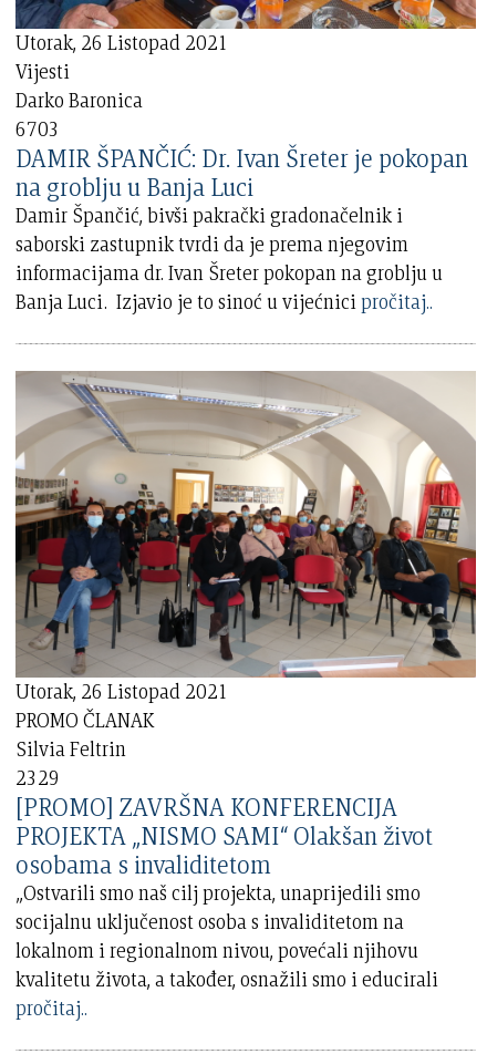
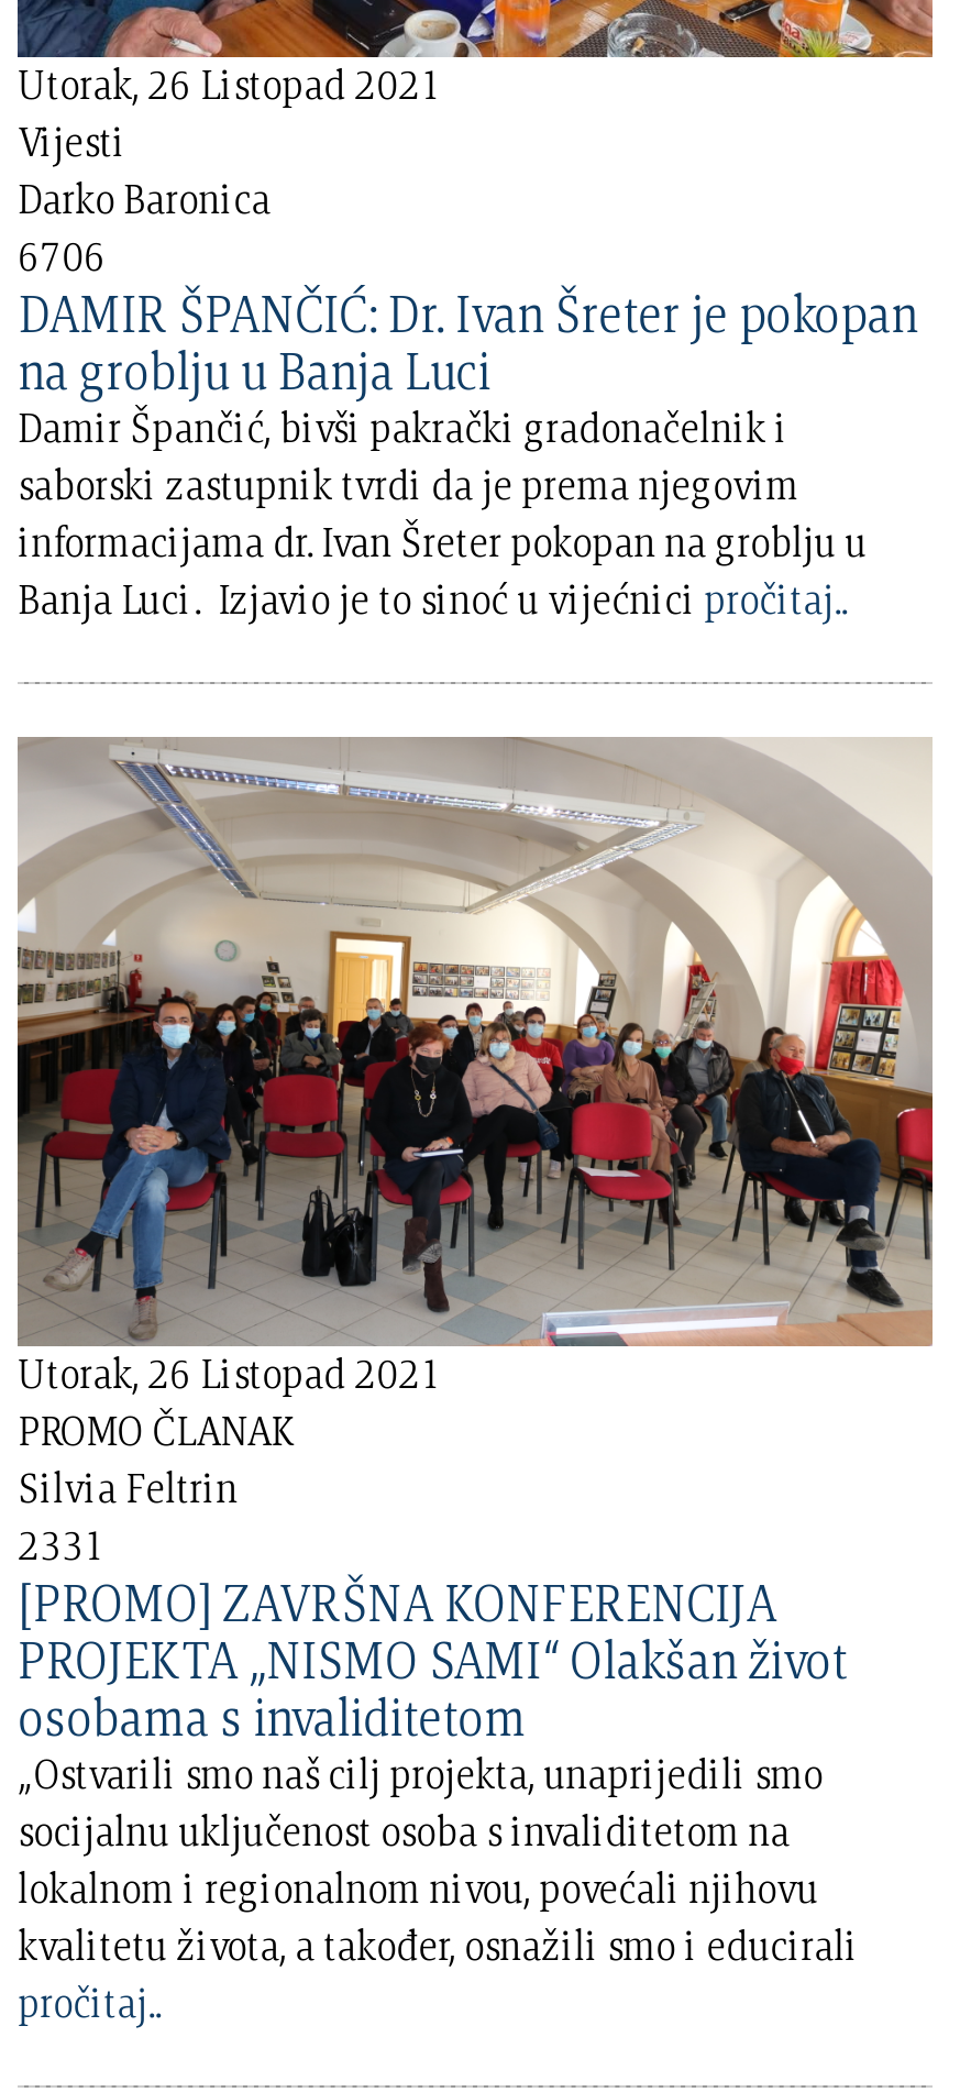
[16,115,60,143] 6703 -> [18,229,106,284] 6706
[16,764,60,792] 2329 -> [18,1519,106,1574] 2331

